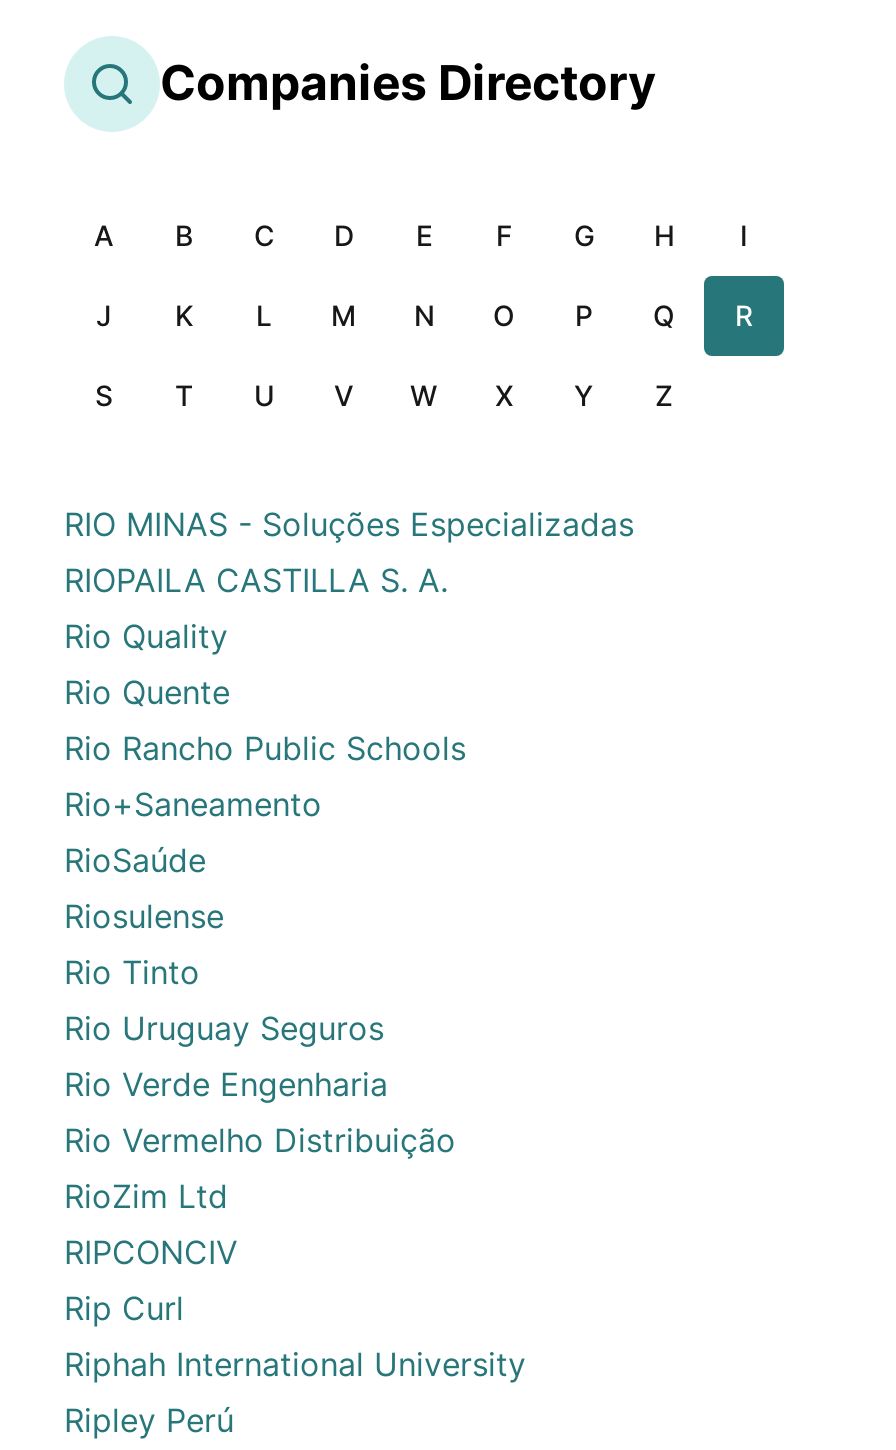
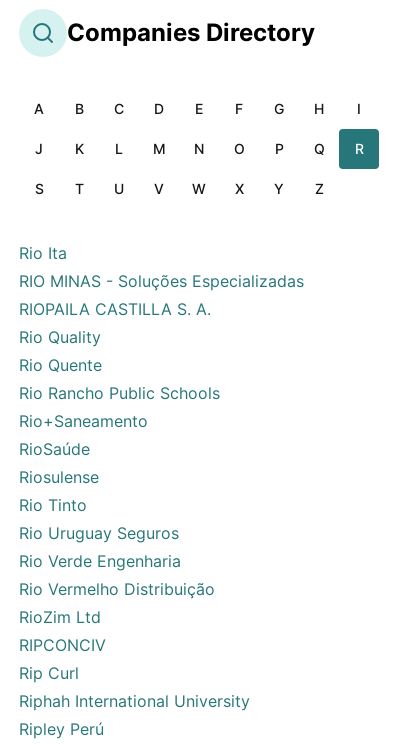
none -> [19,243,67,263] Rio Ita

